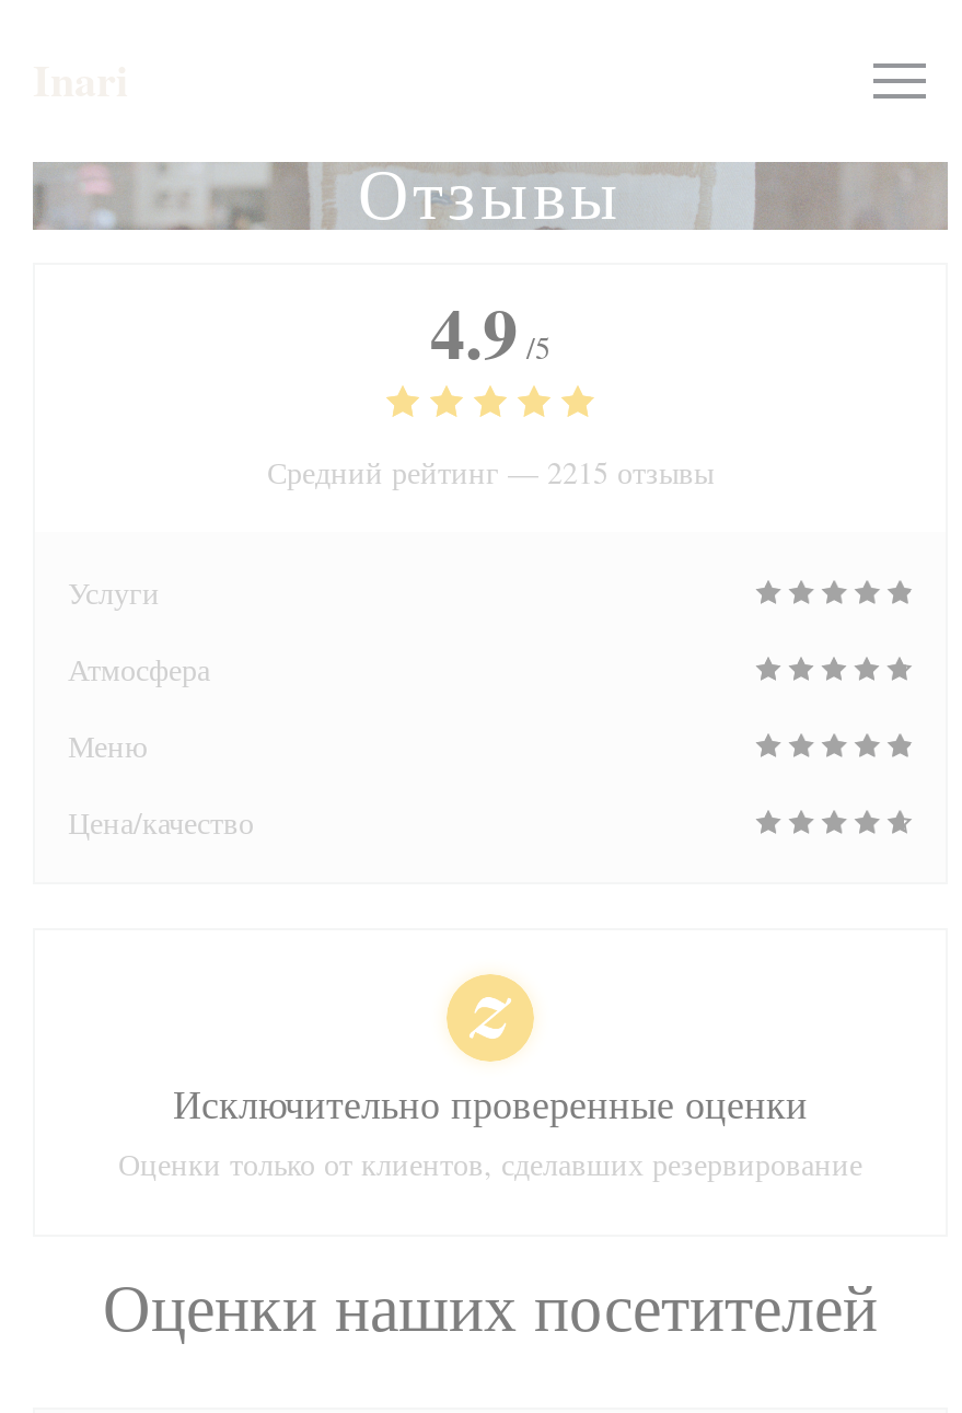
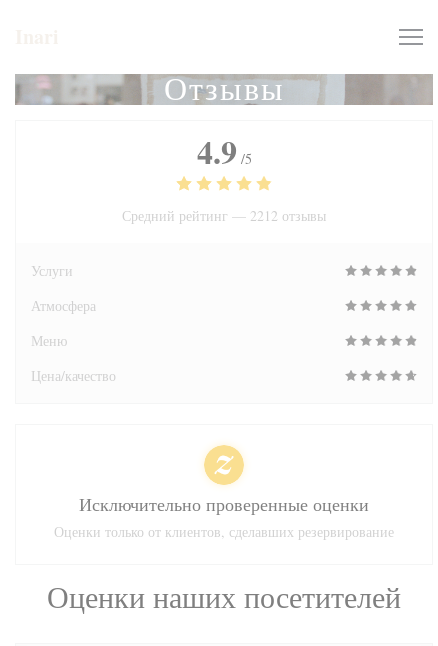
[267,451,714,493] Средний рейтинг — 2215 отзывы -> [122,206,326,225] Средний рейтинг — 2212 отзывы

